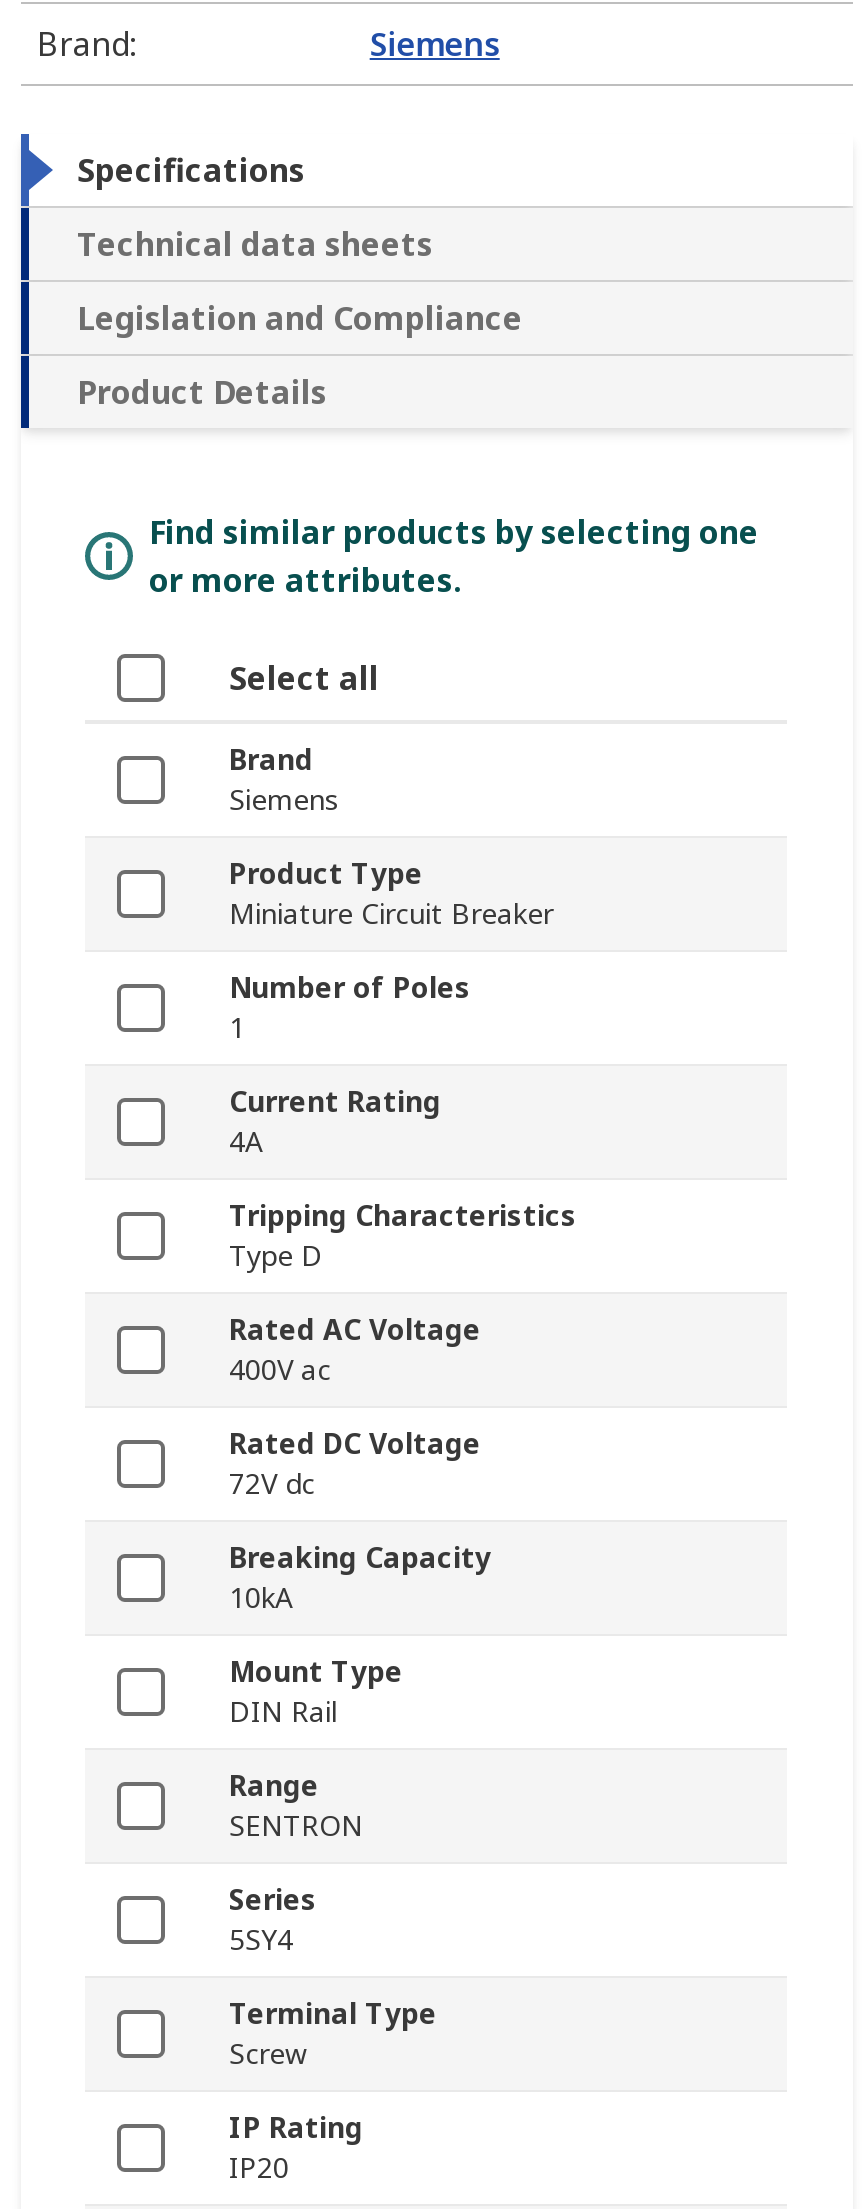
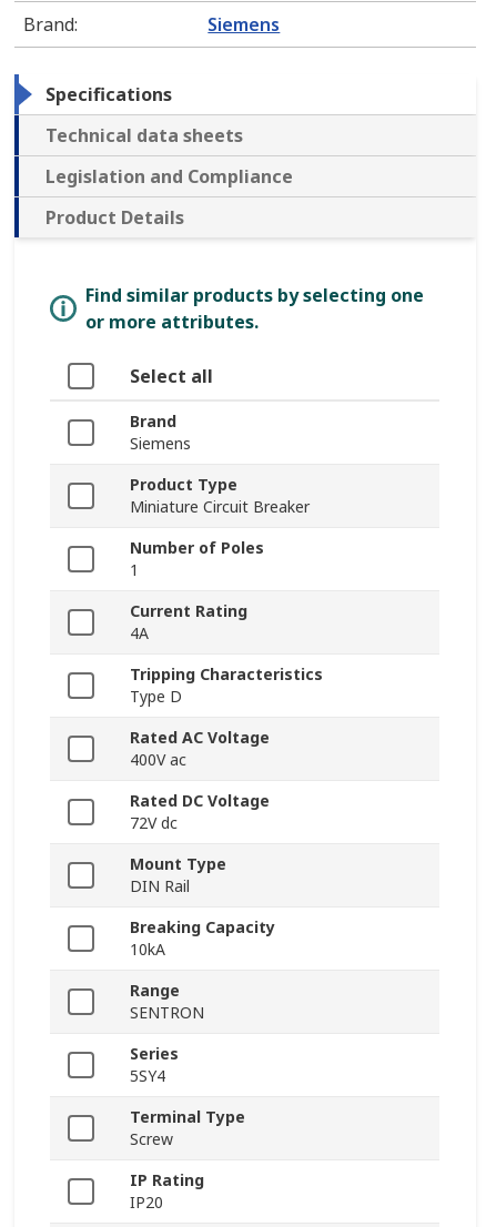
moved [229,1539,491,1617] -> [130,917,275,960]: Breaking Capacity | 10kA
moved [229,1653,403,1731] -> [130,854,226,897]: Mount Type | DIN Rail

